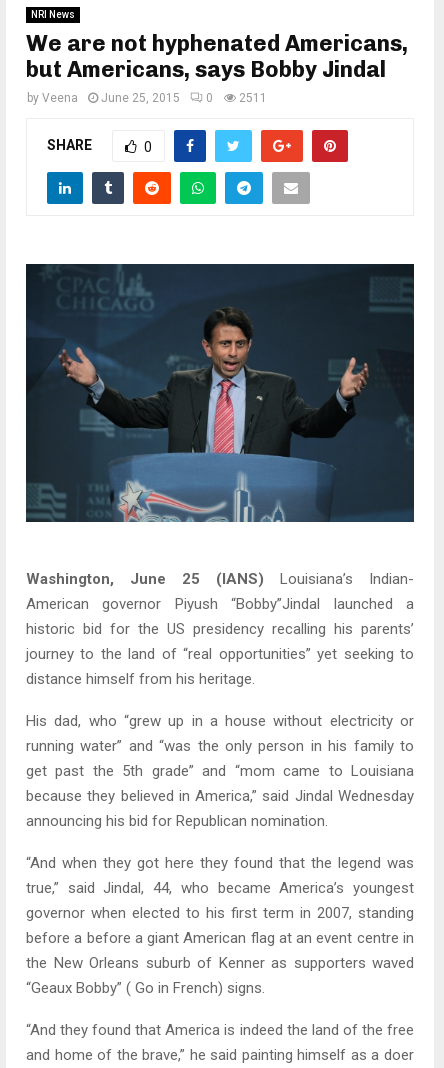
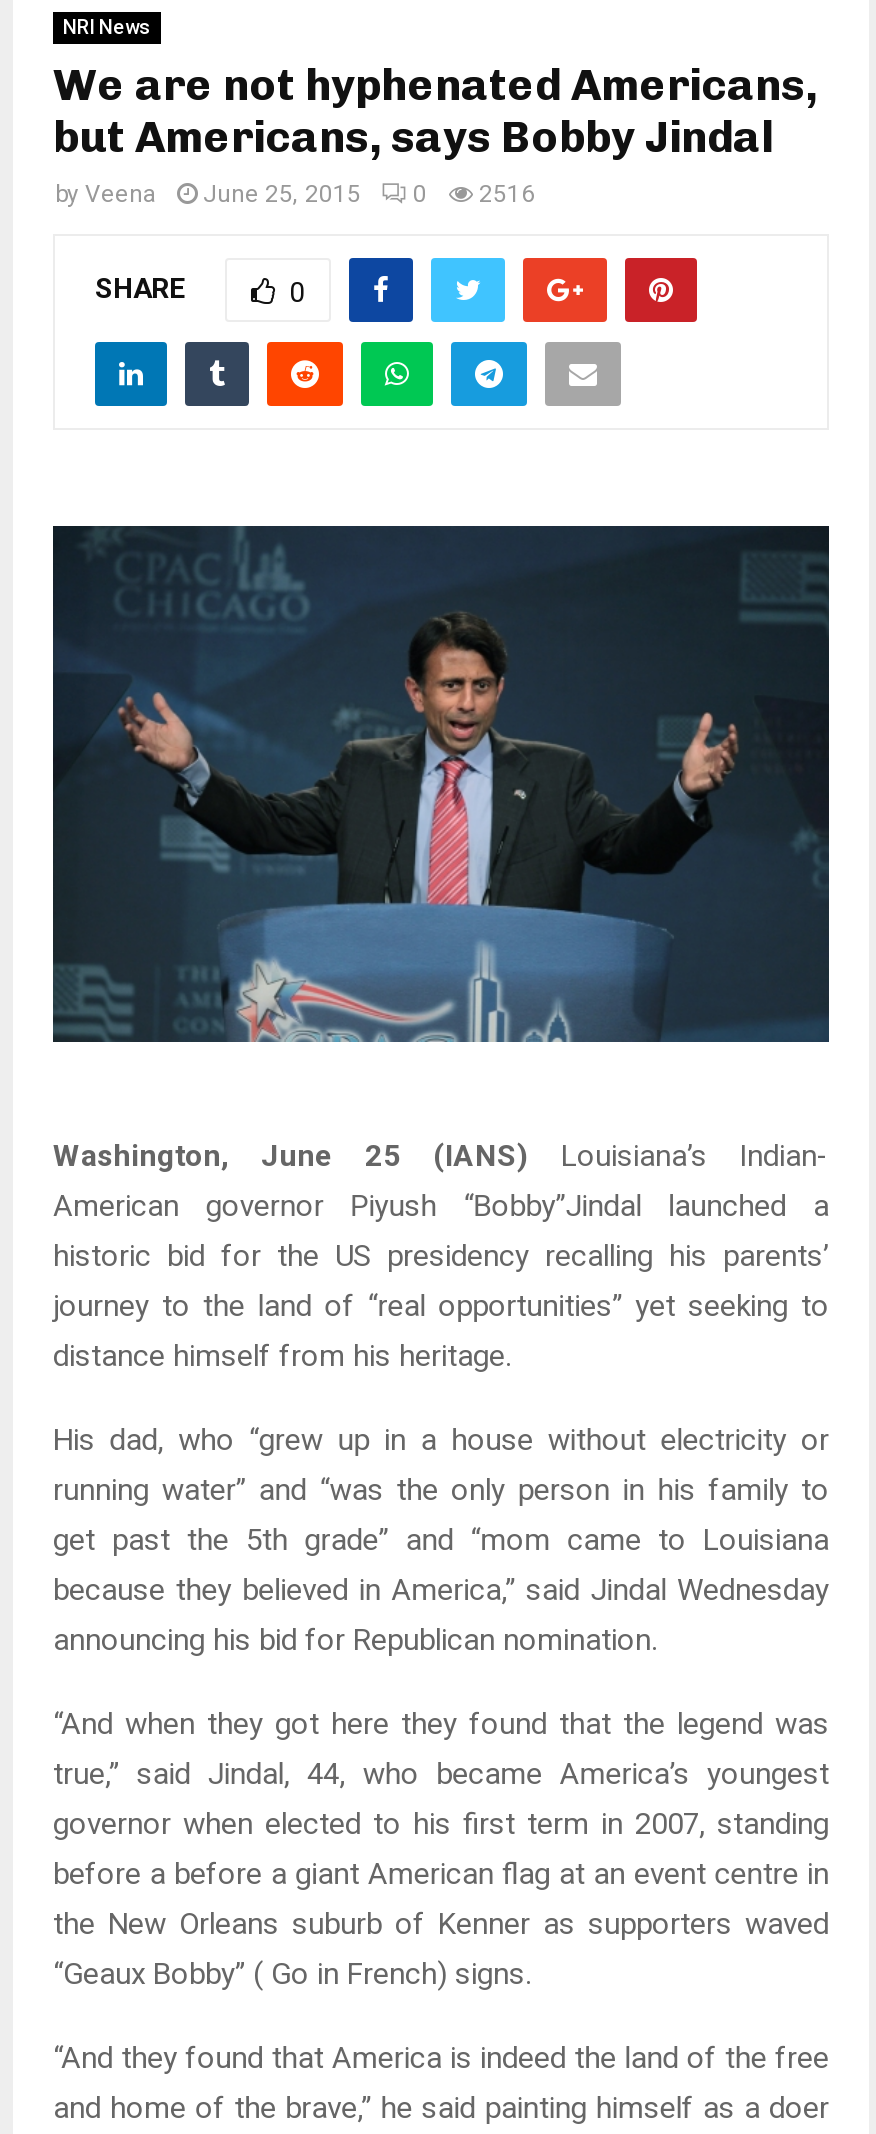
[27,91,267,105] by Veena June 25, 2015 0 2511 -> [55,180,535,208] by Veena June 25, 2015 0 2516

